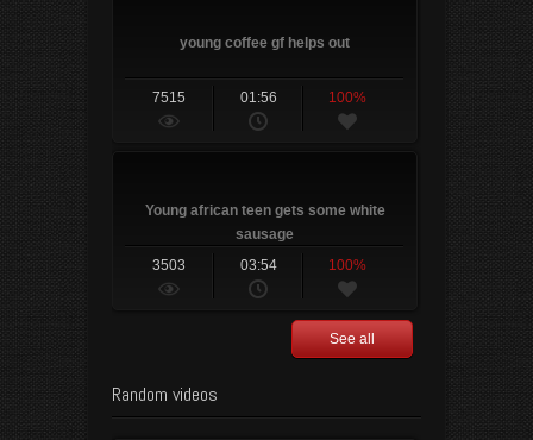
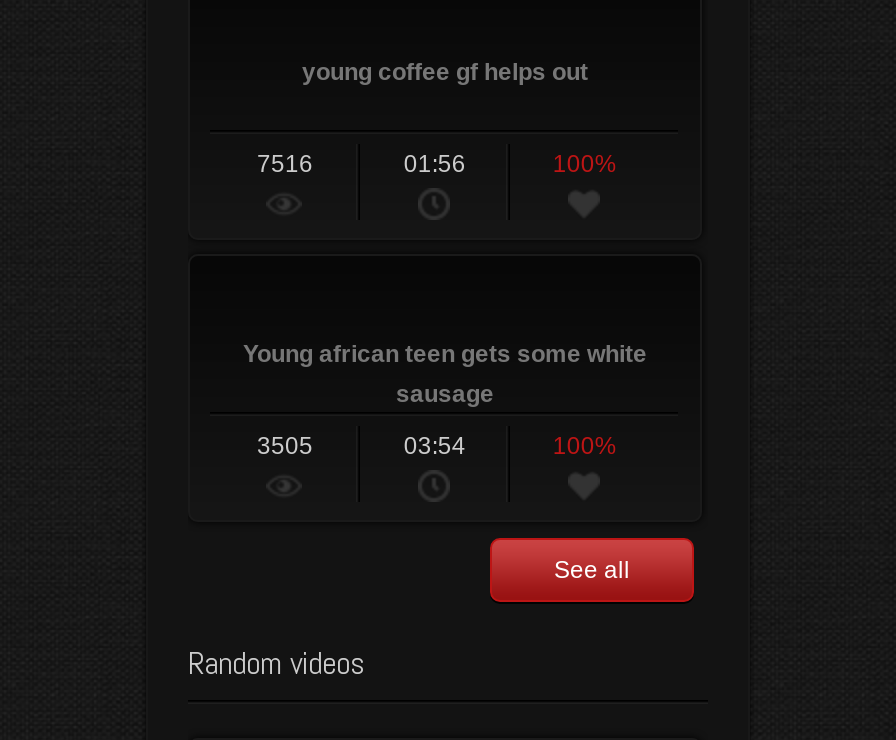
[153,89,186,106] 7515 -> [257,150,313,178] 7516
[153,257,186,273] 3503 -> [257,432,313,460] 3505

